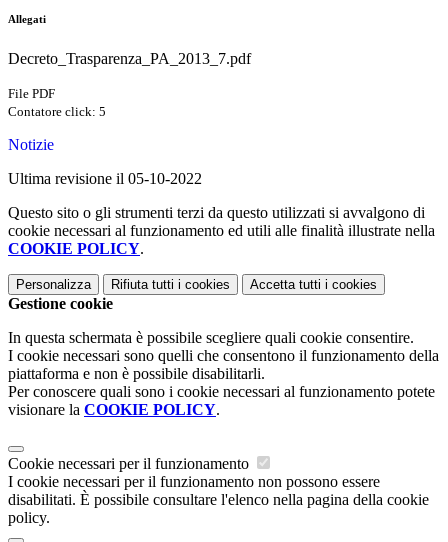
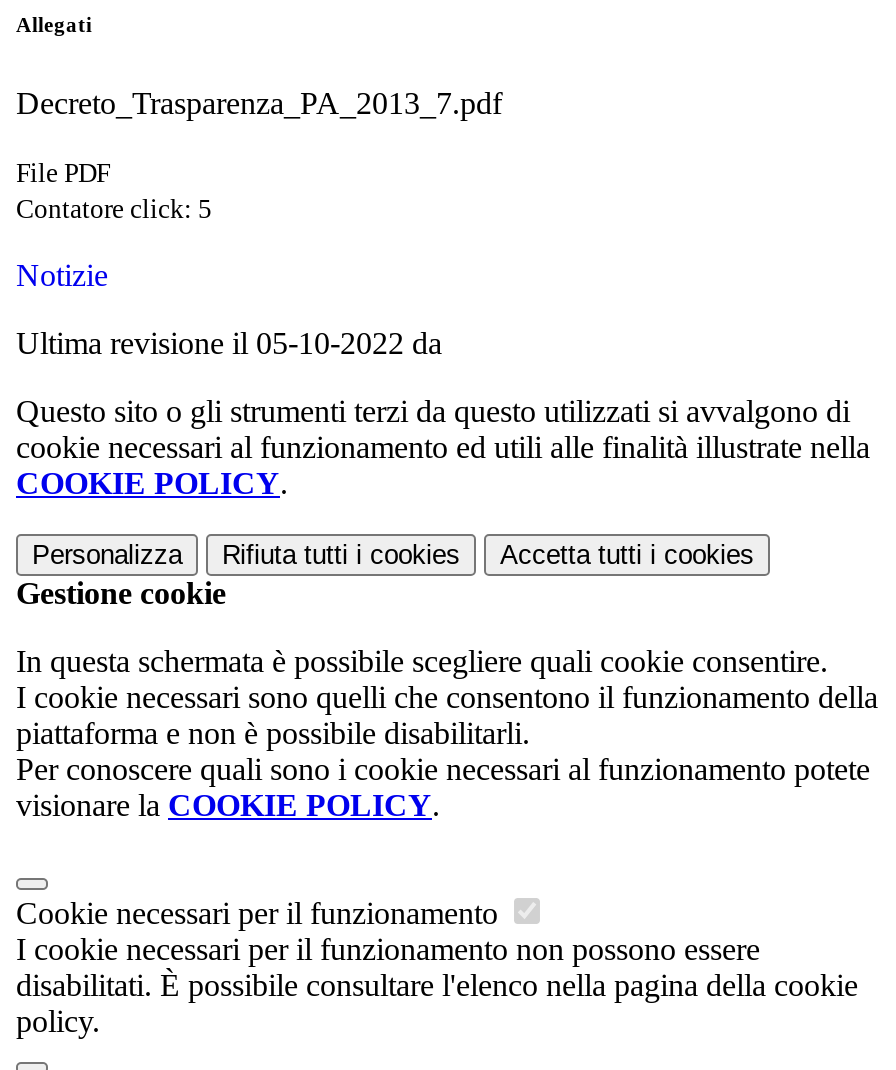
[8,170,202,187] Ultima revisione il 05-10-2022 -> [16,326,442,360] Ultima revisione il 05-10-2022 da

